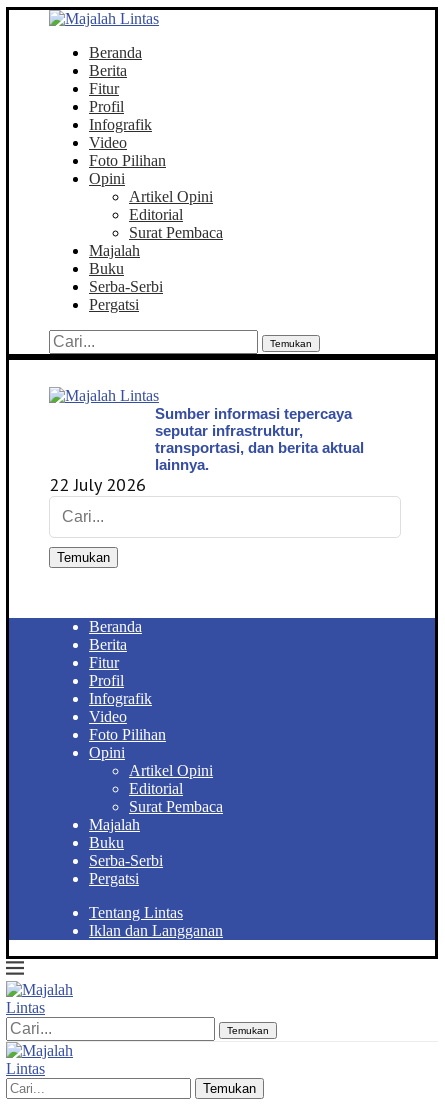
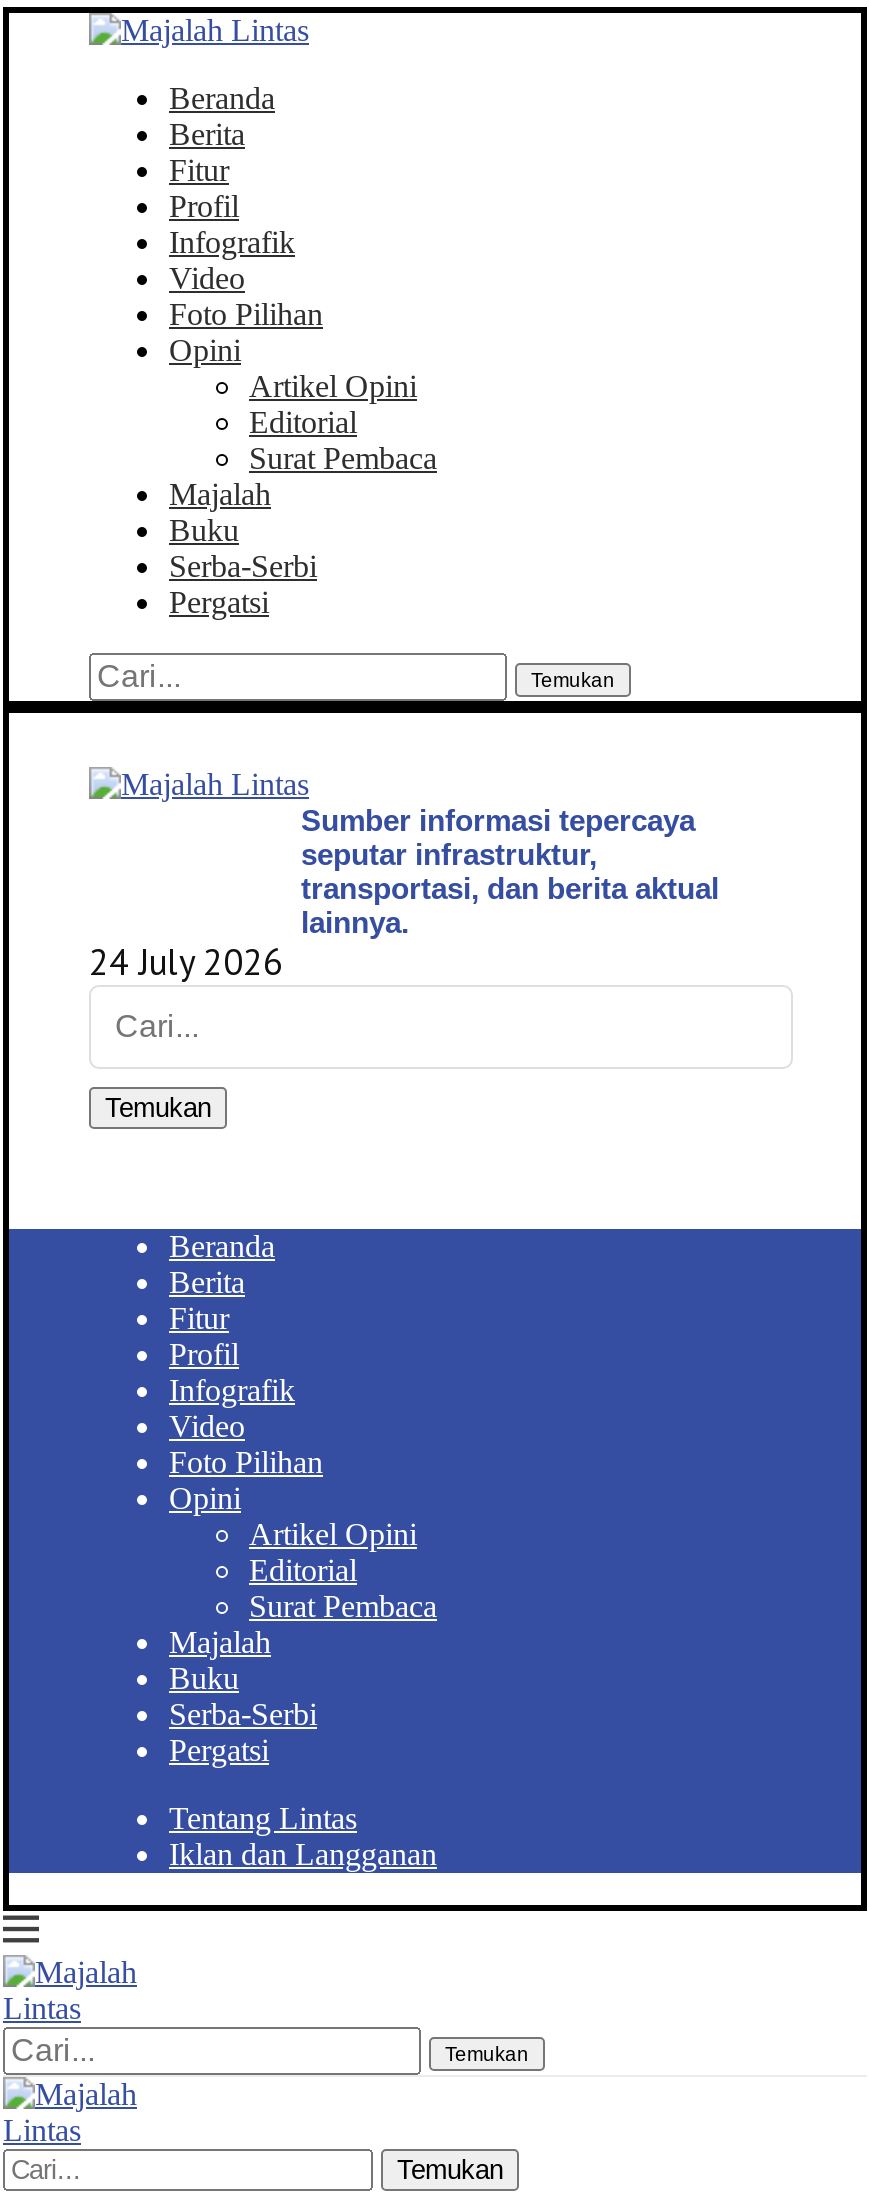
[49,473,146,496] 22 July 2026 -> [89,939,283,985] 24 July 2026

